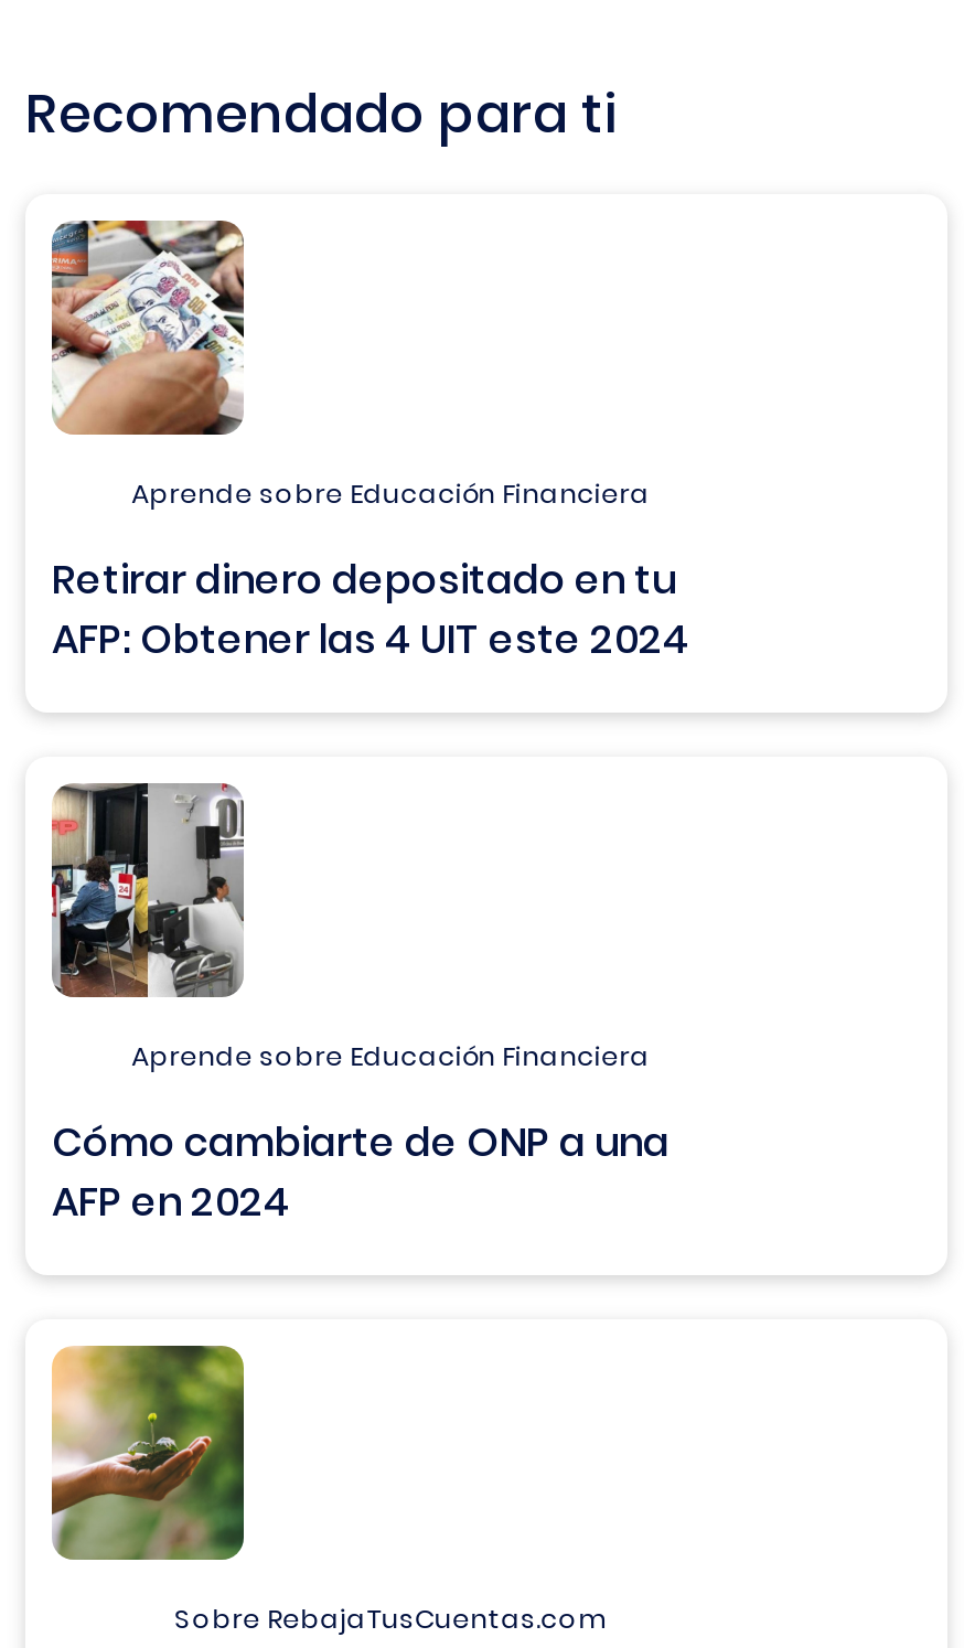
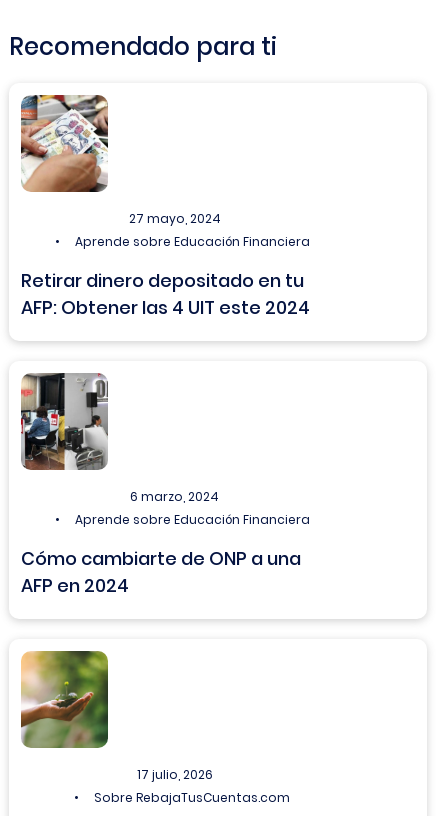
none -> [129,210,221,227] 27 mayo, 2024
none -> [130,488,219,505] 6 marzo, 2024
none -> [137,766,213,783] 17 julio, 2026

